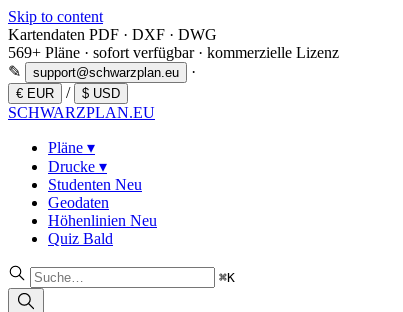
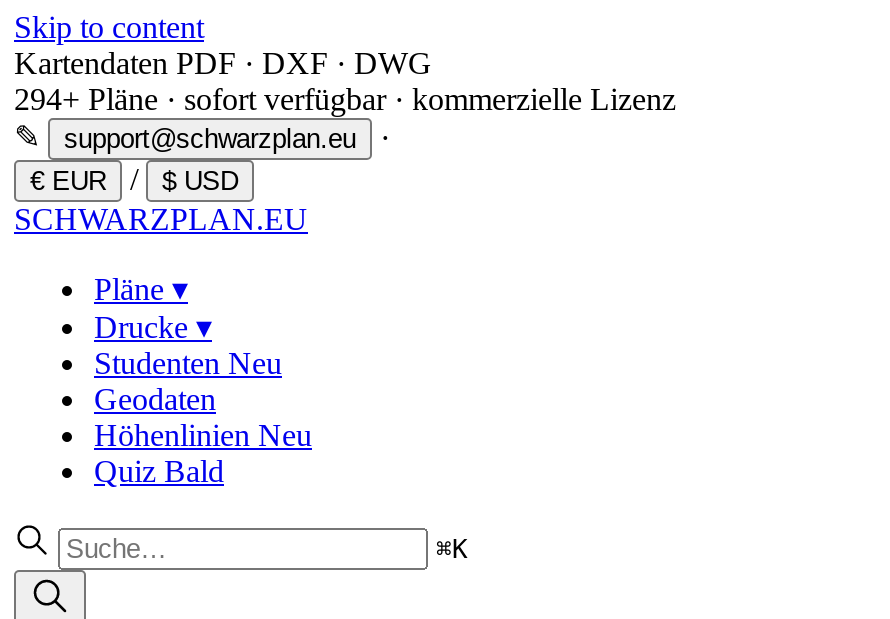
[8,44,339,61] 569+ Pläne · sofort verfügbar · kommerzielle Lizenz -> [14,82,676,116] 294+ Pläne · sofort verfügbar · kommerzielle Lizenz

